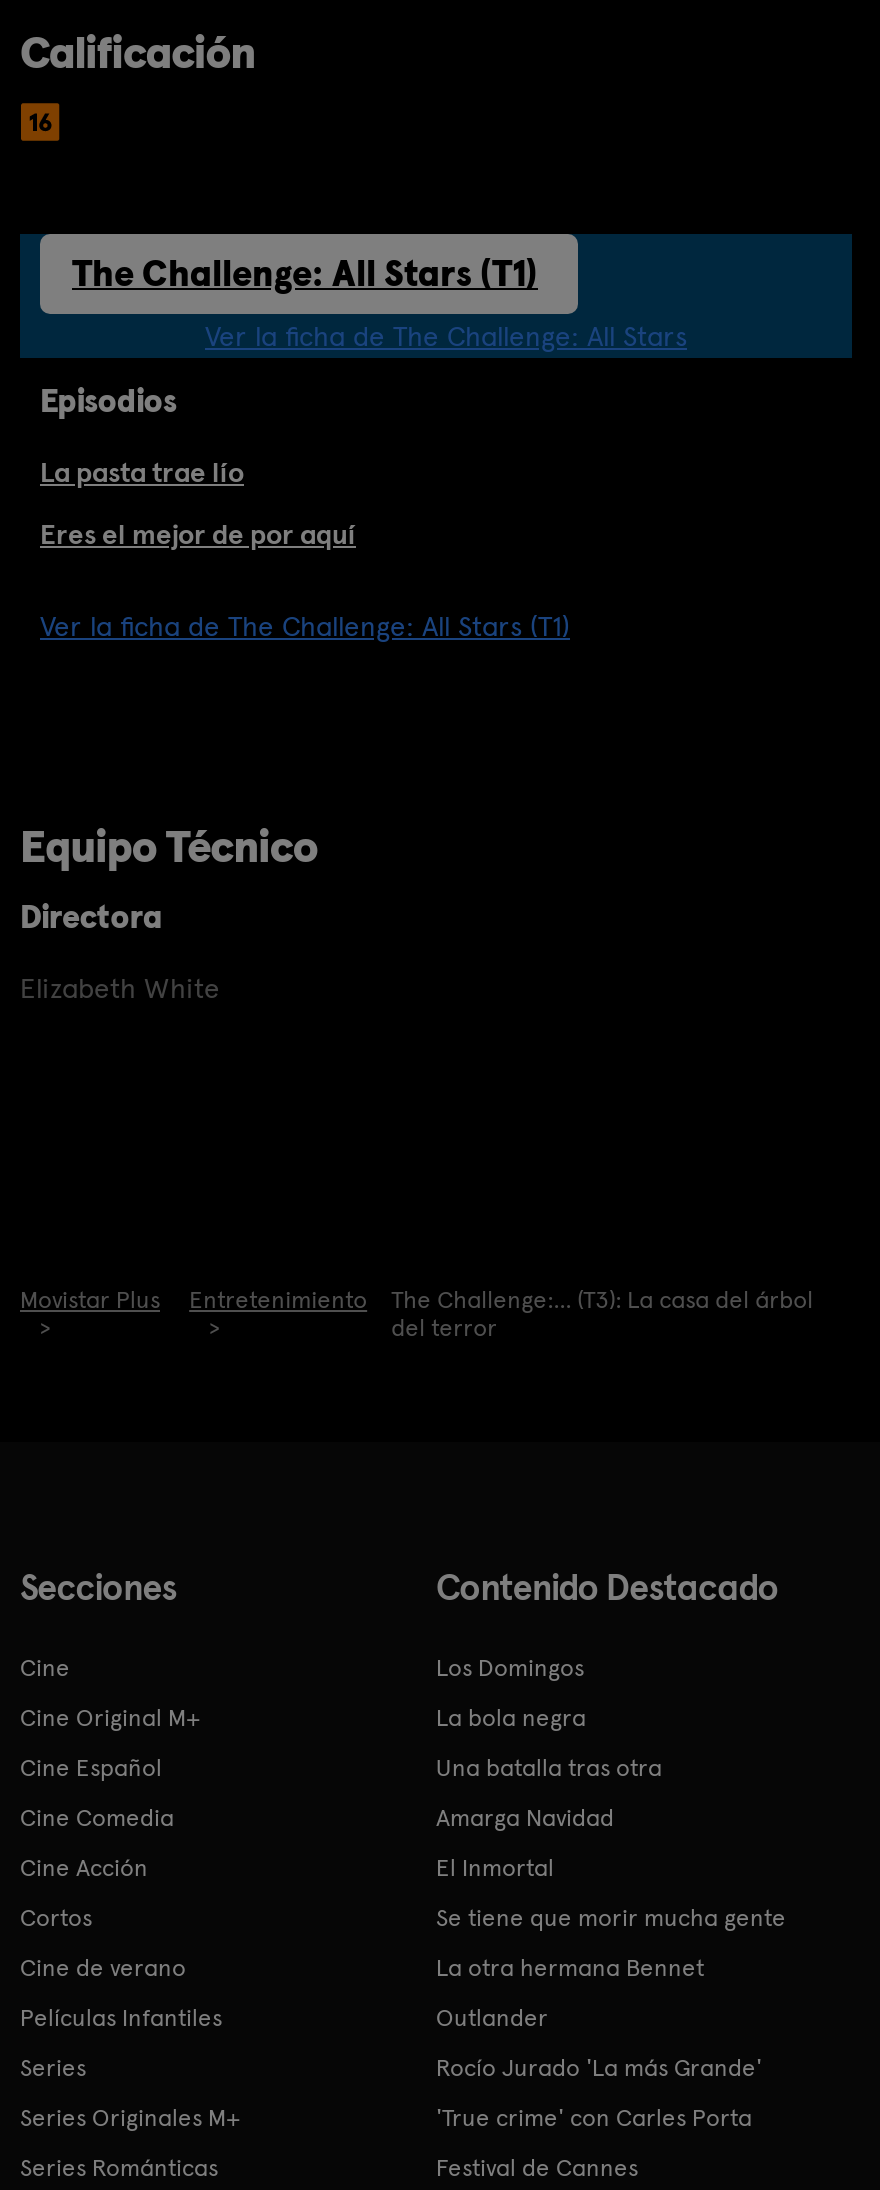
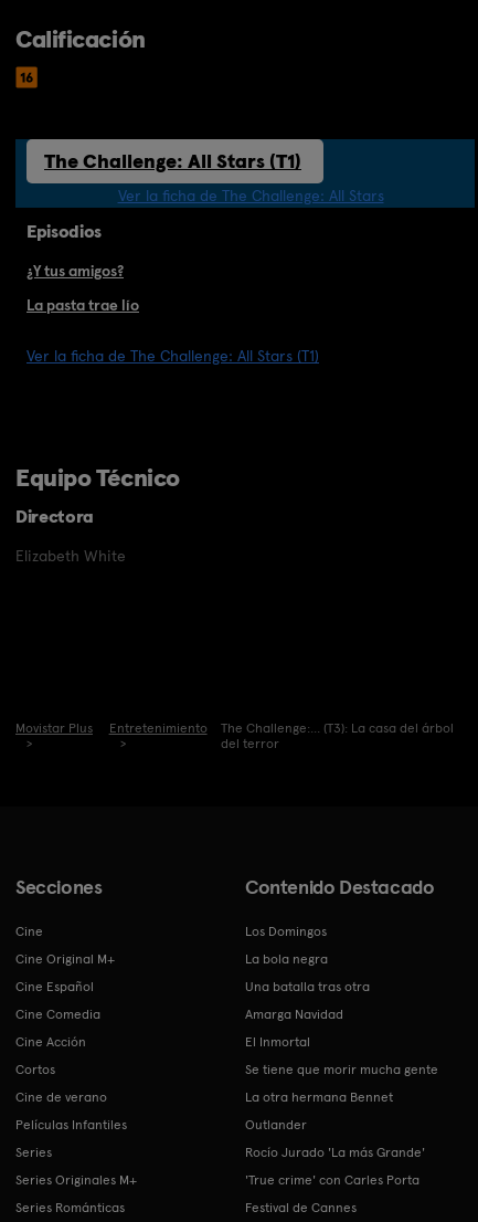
none -> [26,262,124,279] ¿Y tus amigos?
moved [40,455,244,487] -> [26,296,139,313]: La pasta trae lío
[40,517,356,549] Eres el mejor de por aquí -> none

